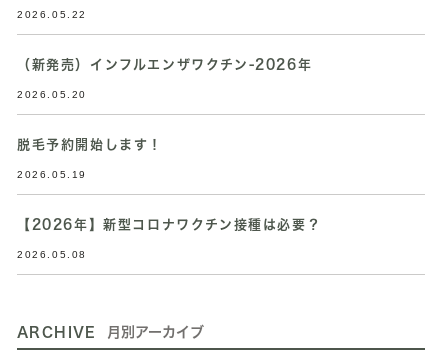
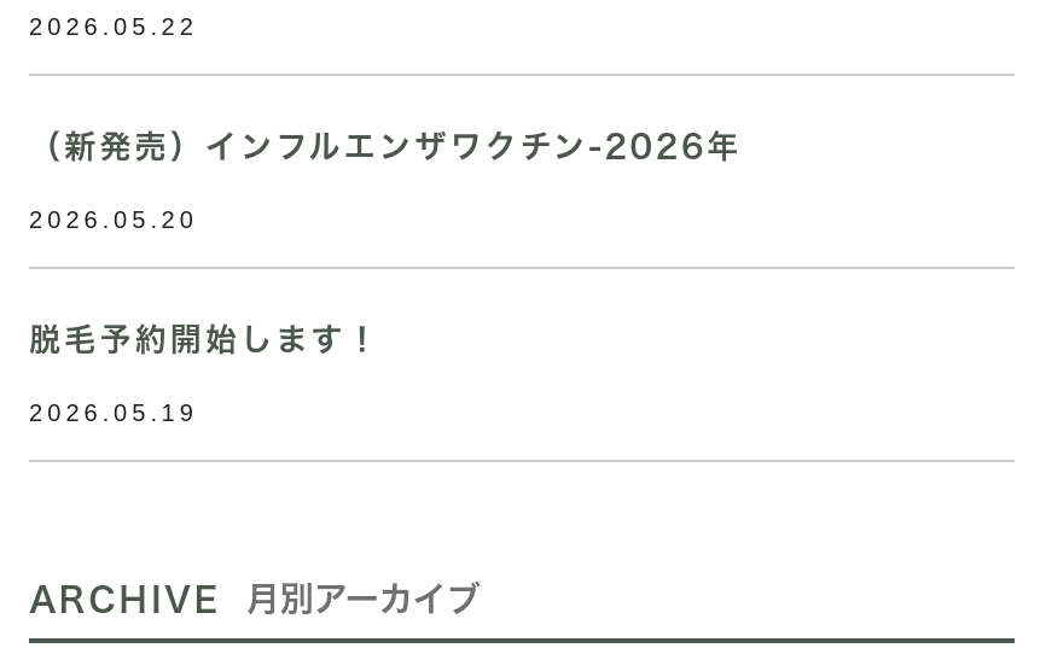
[17,218,321,260] 【2026年】新型コロナワクチン接種は必要？ | 2026.05.08 -> none

